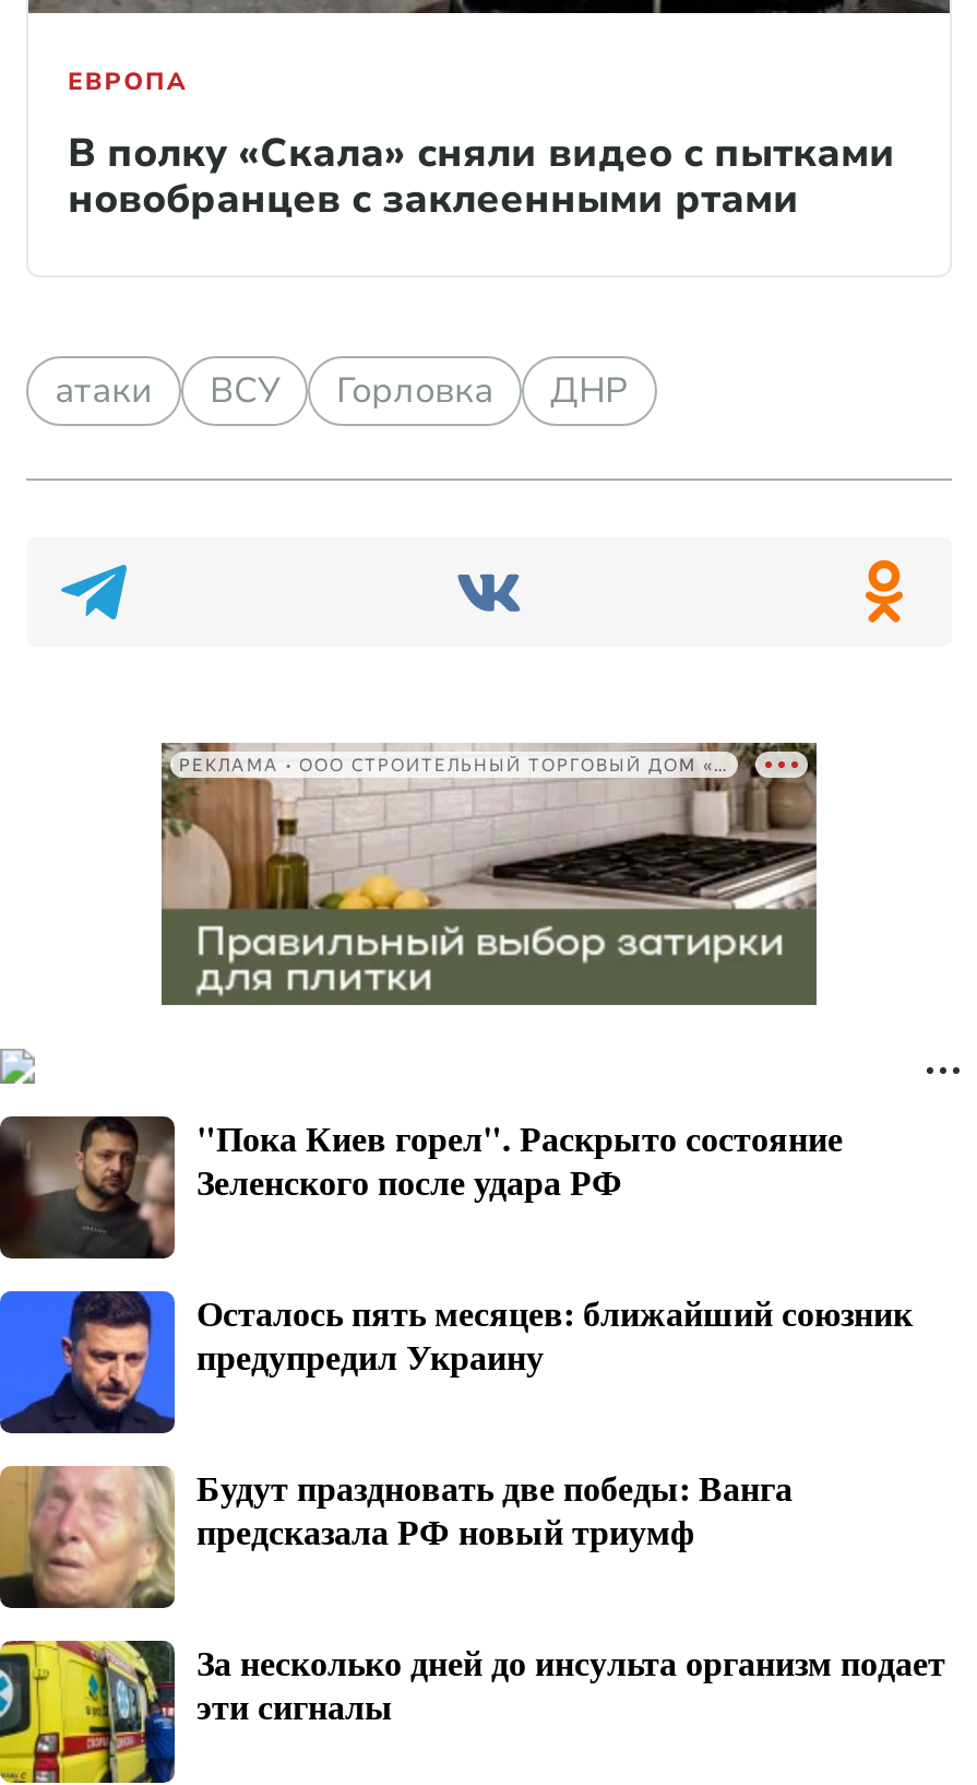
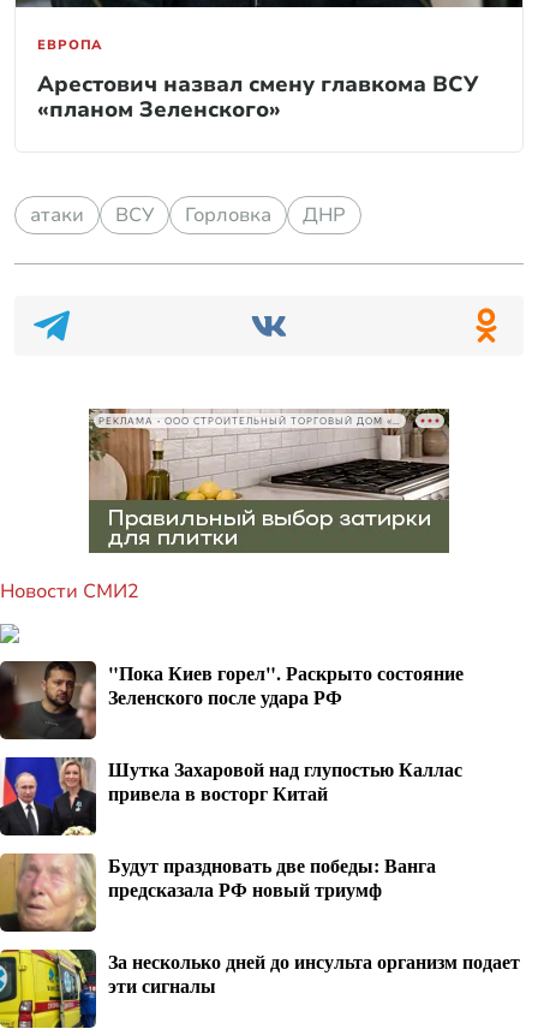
[68,128,895,226] В полку «Скала» сняли видео с пытками | новобранцев с заклеенными ртами -> [37,70,478,124] Арестович назвал смену главкома ВСУ | «планом Зеленского»
none -> [0,579,139,605] Новости СМИ2
[7,1288,913,1435] [image] | Осталось пять месяцев: ближайший союзник | предупредил Украину -> [4,756,462,837] [image] | Шутка Захаровой над глупостью Каллас | привела в восторг Китай

